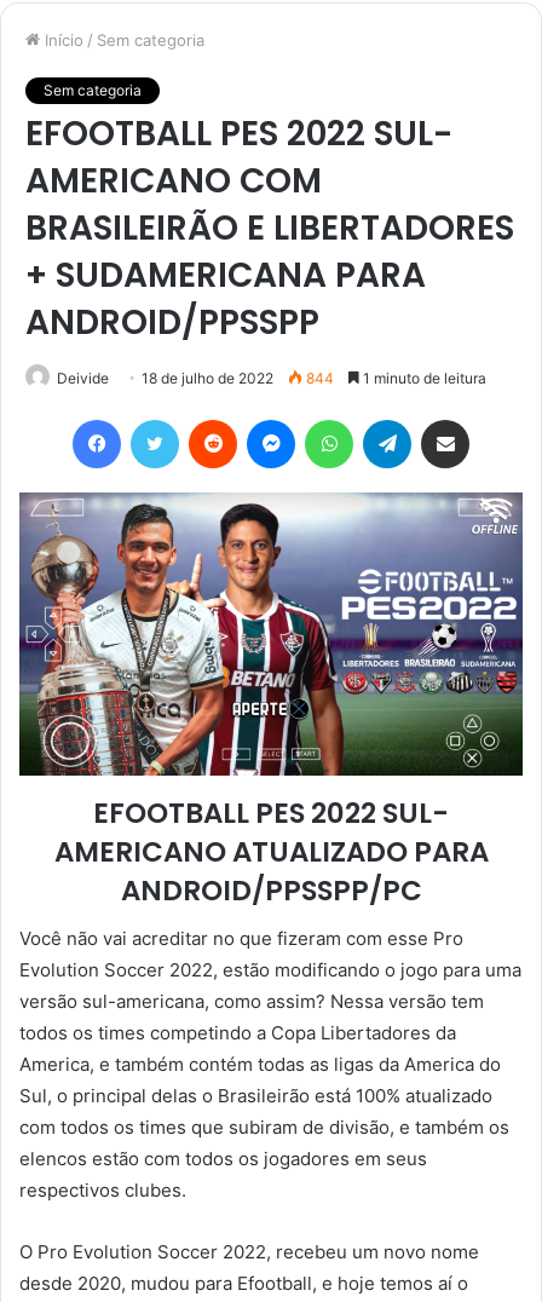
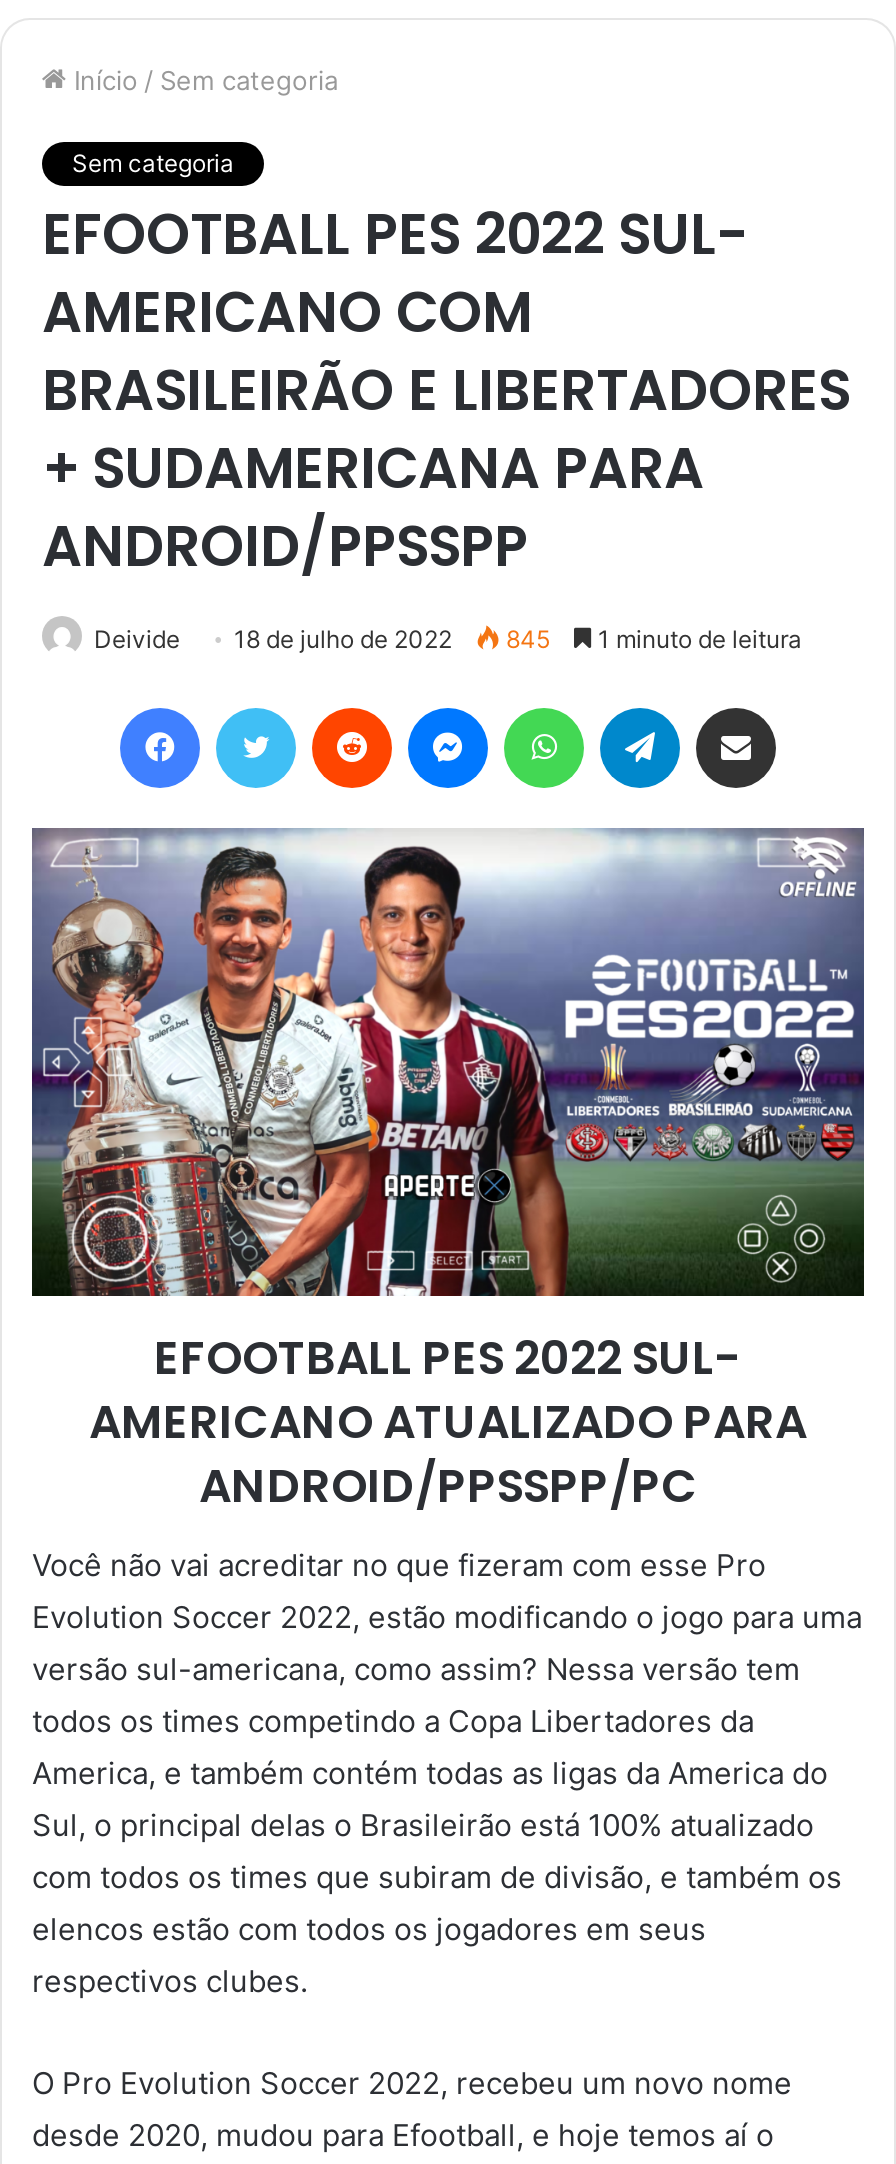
[57,369,486,387] Deivide 18 de julho de 2022 844 1 minuto de leitura -> [94,624,802,654] Deivide 18 de julho de 2022 845 1 minuto de leitura

